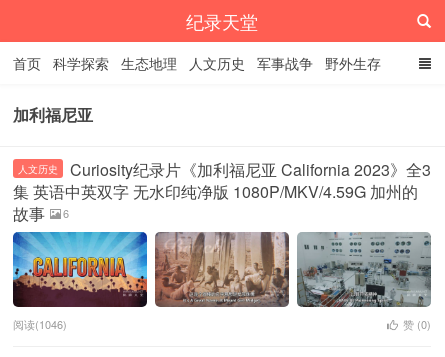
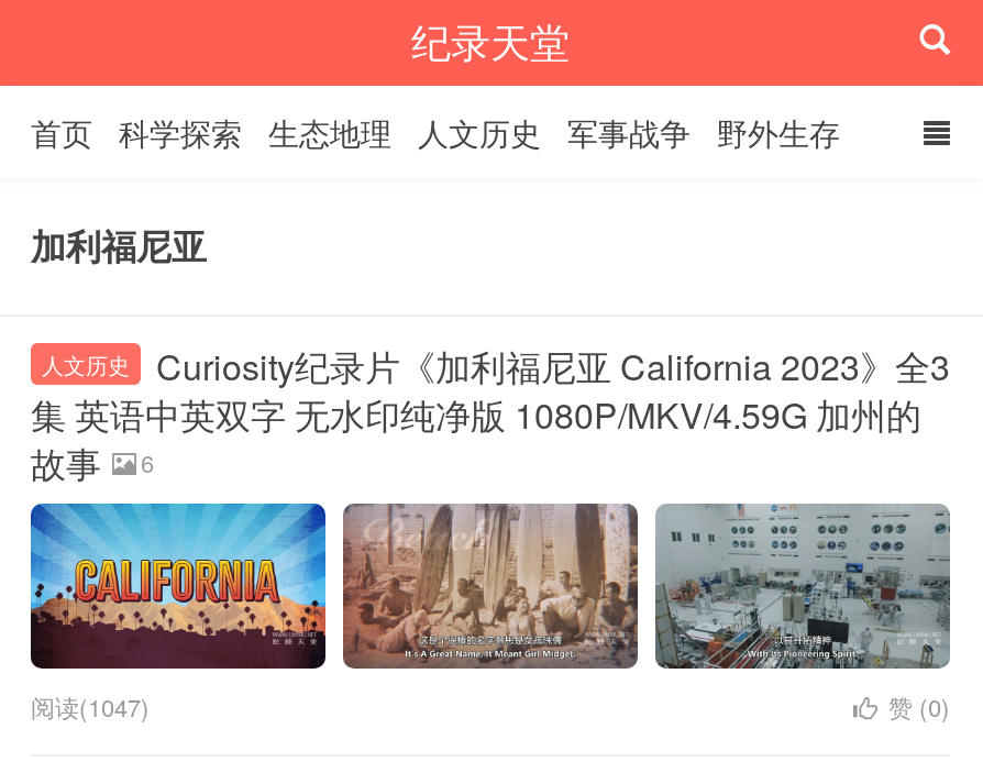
[13,316,67,332] 阅读(1046) -> [31,689,150,725] 阅读(1047)

